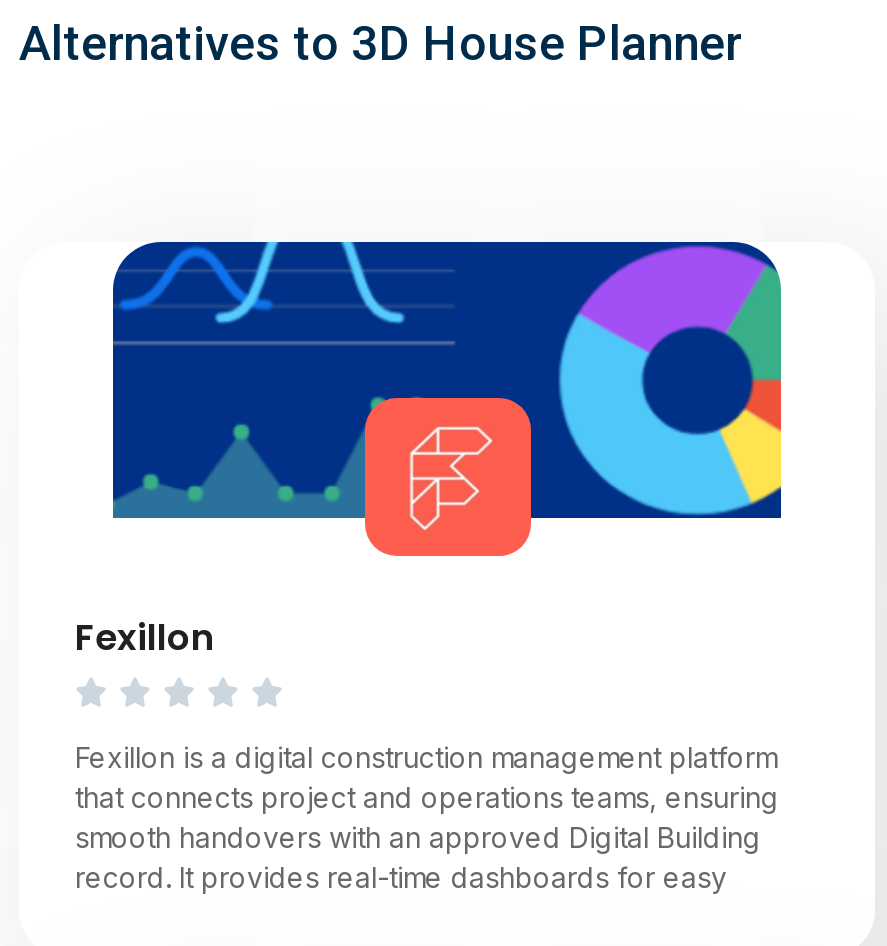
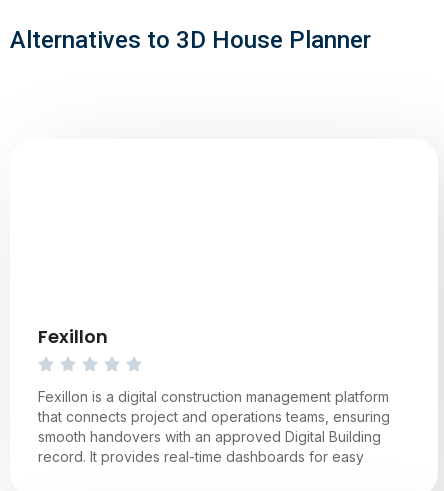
[111,240,783,558] [image] -> none

